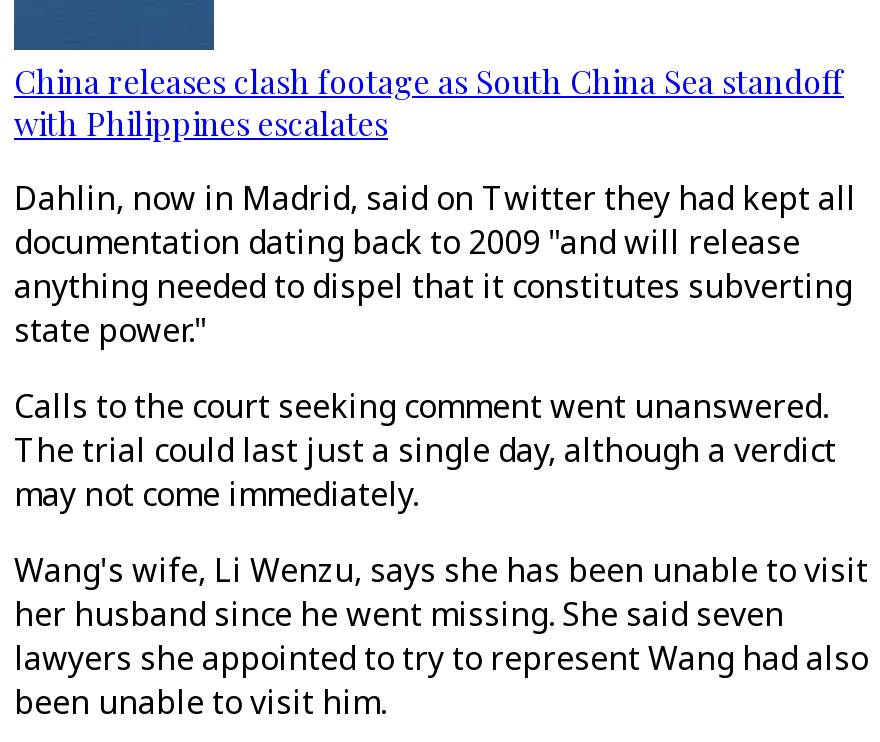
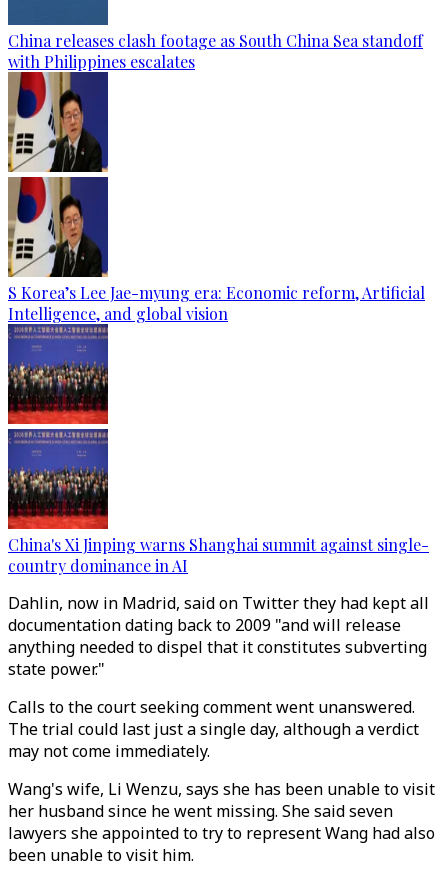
none -> [7,75,425,324] [image] | S Korea’s Lee Jae-myung era: Economic reform, Artificial | Intelligence, and global vision
none -> [7,332,429,576] [image] | China's Xi Jinping warns Shanghai summit against single- | country dominance in AI

